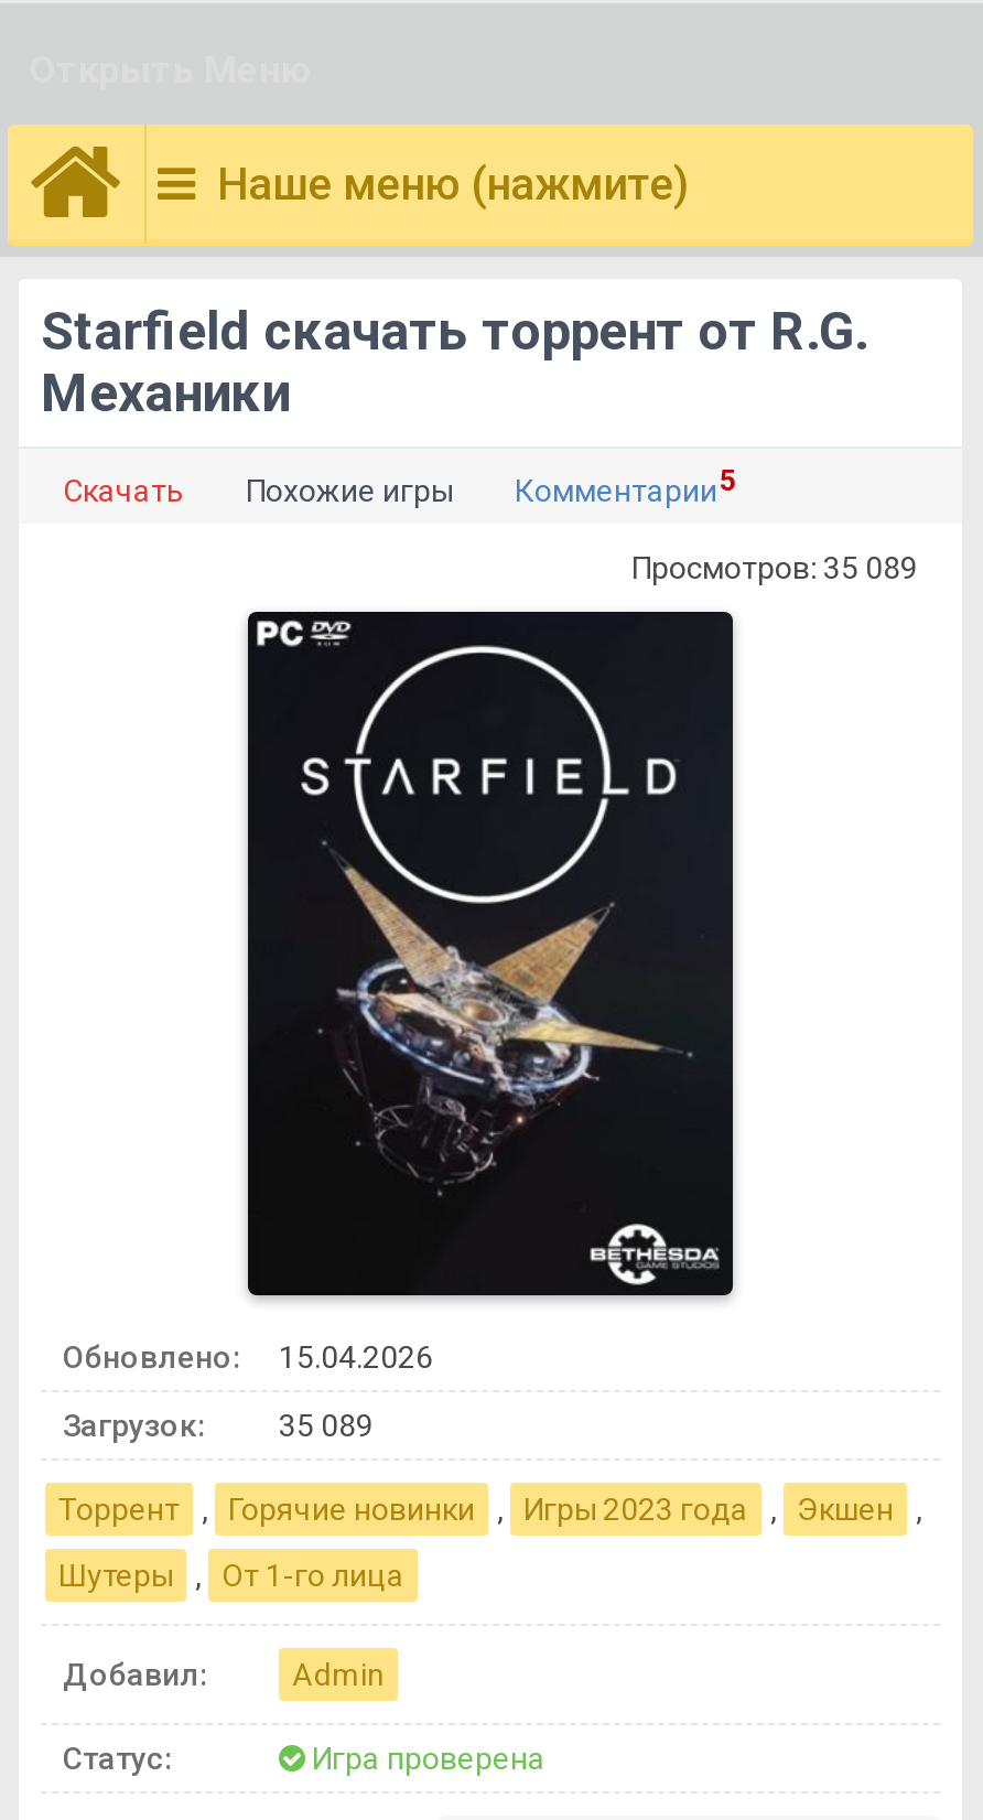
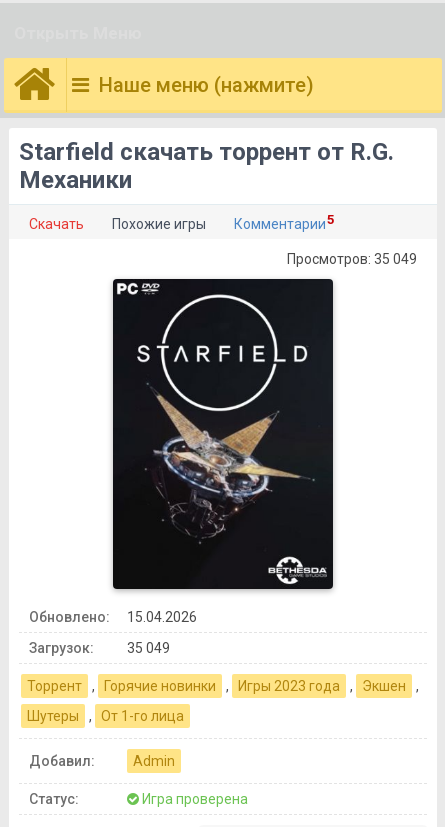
[631,550,918,585] Просмотров: 35 089 -> [287,251,417,267] Просмотров: 35 049
[63,1408,374,1444] Загрузок: 35 089 -> [29,640,170,656] Загрузок: 35 049

